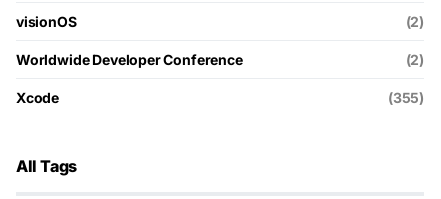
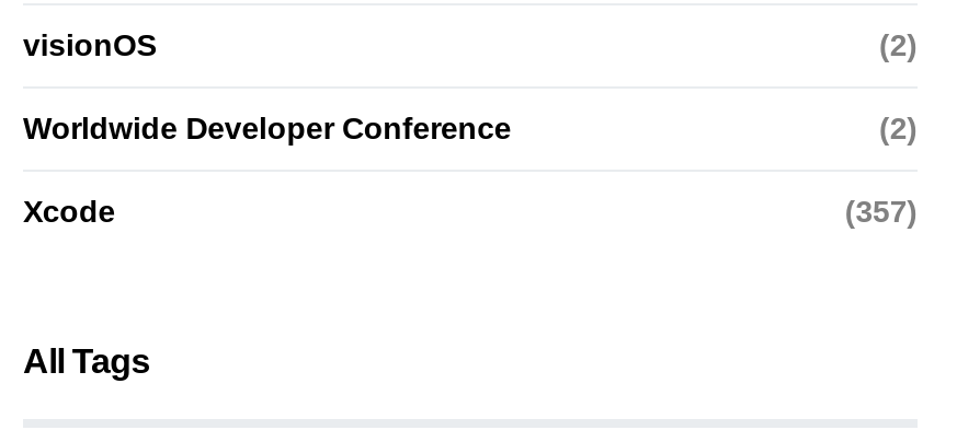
[388,89,424,106] (355) -> [845,194,918,229] (357)

